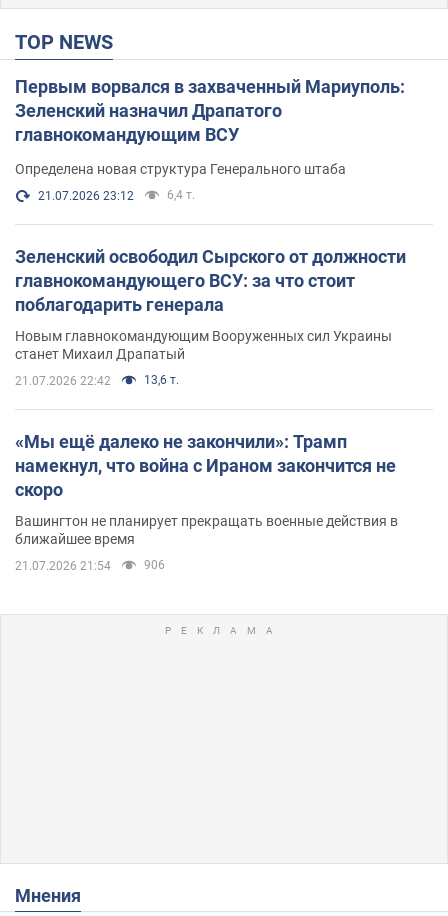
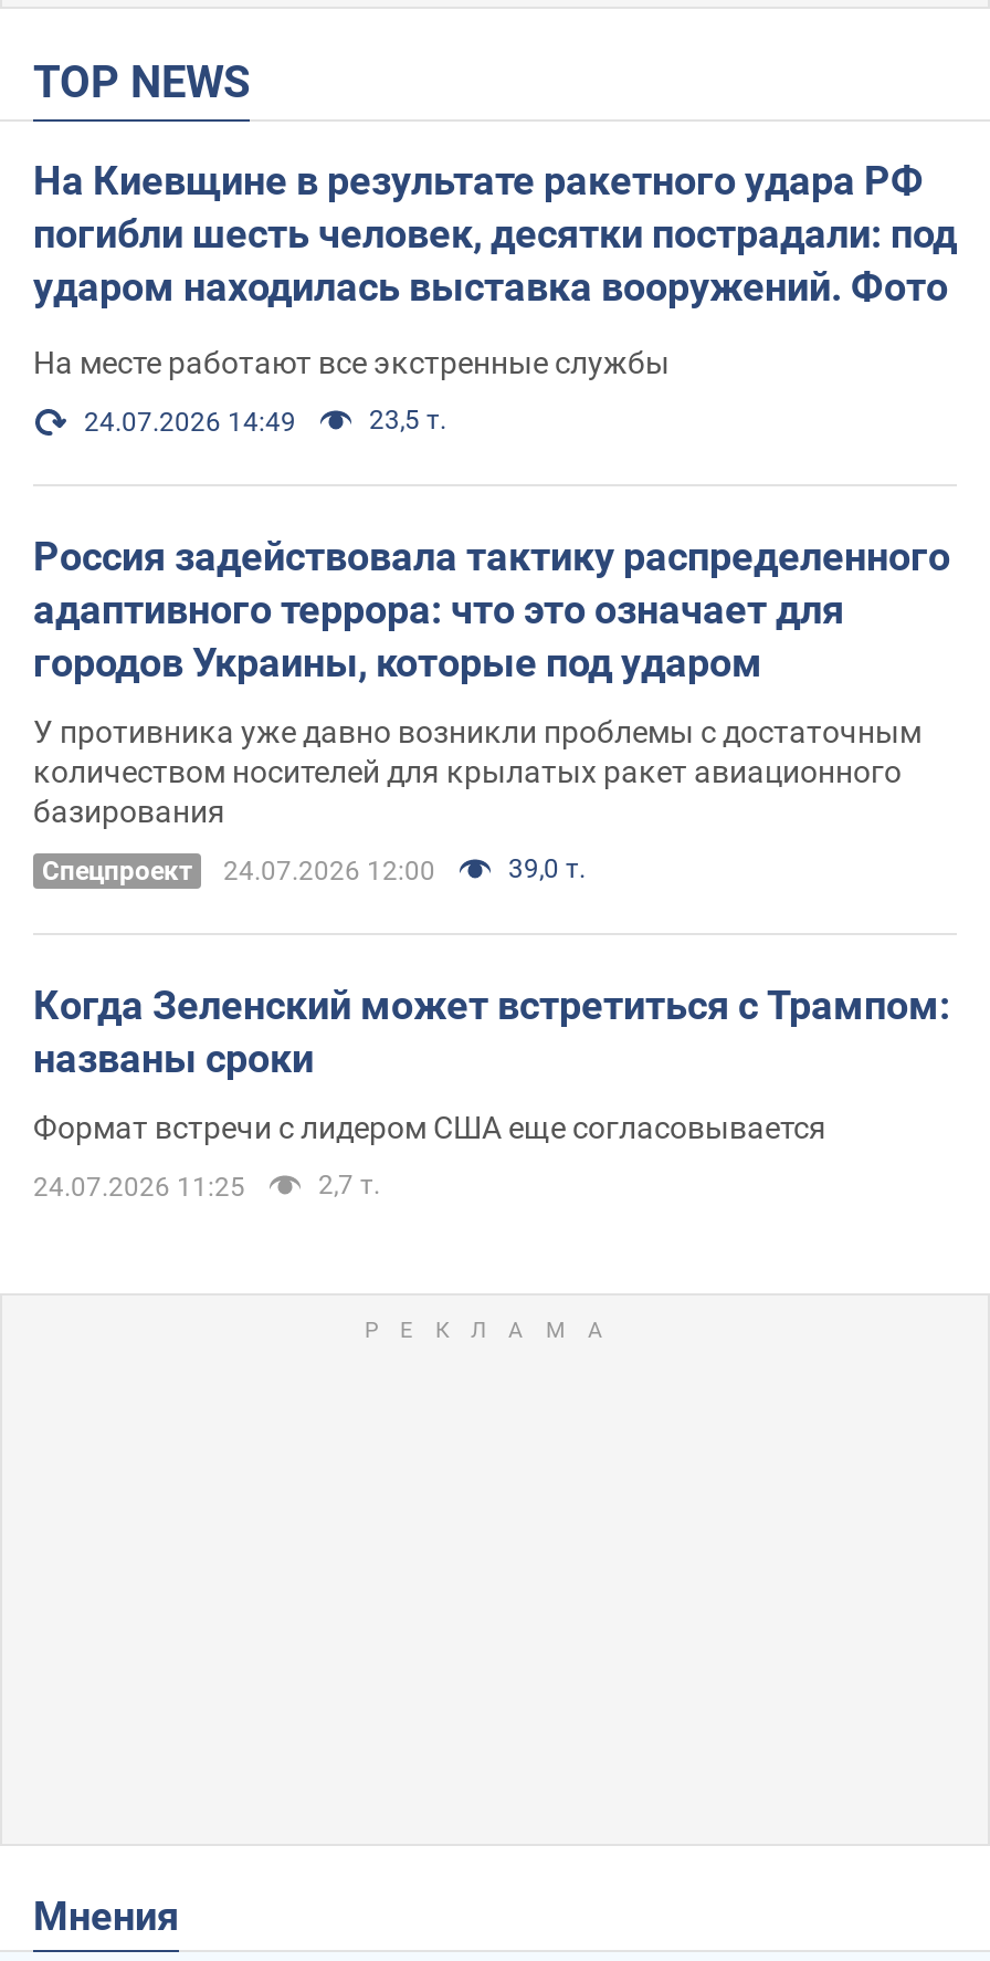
[15,76,405,145] Первым ворвался в захваченный Мариуполь: | Зеленский назначил Драпатого | главнокомандующим ВСУ -> [33,156,957,309] На Киевщине в результате ракетного удара РФ | погибли шесть человек, десятки пострадали: под | ударом находилась выставка вооружений. Фото
[15,161,346,177] Определена новая структура Генерального штаба -> [33,344,670,380] На месте работают все экстренные службы
[38,188,195,203] 21.07.2026 23:12 | 6,4 т. -> [84,404,446,437] 24.07.2026 14:49 | 23,5 т.
[15,246,406,315] Зеленский освободил Сырского от должности | главнокомандующего ВСУ: за что стоит | поблагодарить генерала -> [33,532,950,685] Россия задействовала тактику распределенного | адаптивного террора: что это означает для | городов Украины, которые под ударом
[15,328,392,362] Новым главнокомандующим Вооруженных сил Украины | станет Михаил Драпатый -> [33,713,921,828] У противника уже давно возникли проблемы с достаточным | количеством носителей для крылатых ракет авиационного | базирования
[15,373,179,388] 21.07.2026 22:42 | 13,6 т. -> [42,853,586,886] Спецпроект | 24.07.2026 12:00 | 39,0 т.
[15,431,396,500] «Мы ещё далеко не закончили»: Трамп | намекнул, что война с Ираном закончится не | скоро -> [33,981,950,1080] Когда Зеленский может встретиться с Трампом: | названы сроки
[15,513,398,547] Вашингтон не планирует прекращать военные действия в | ближайшее время -> [33,1109,826,1145] Формат встречи с лидером США еще согласовывается
[15,558,165,573] 21.07.2026 21:54 | 906 -> [33,1169,380,1202] 24.07.2026 11:25 | 2,7 т.

